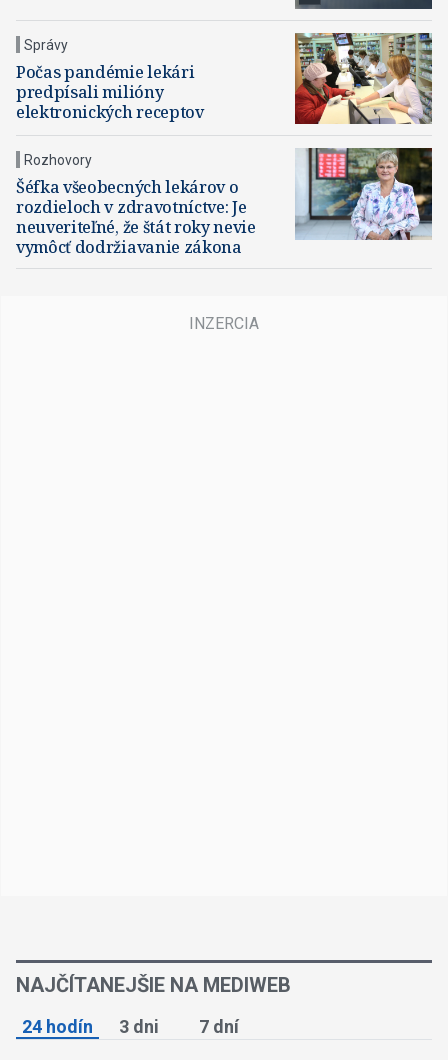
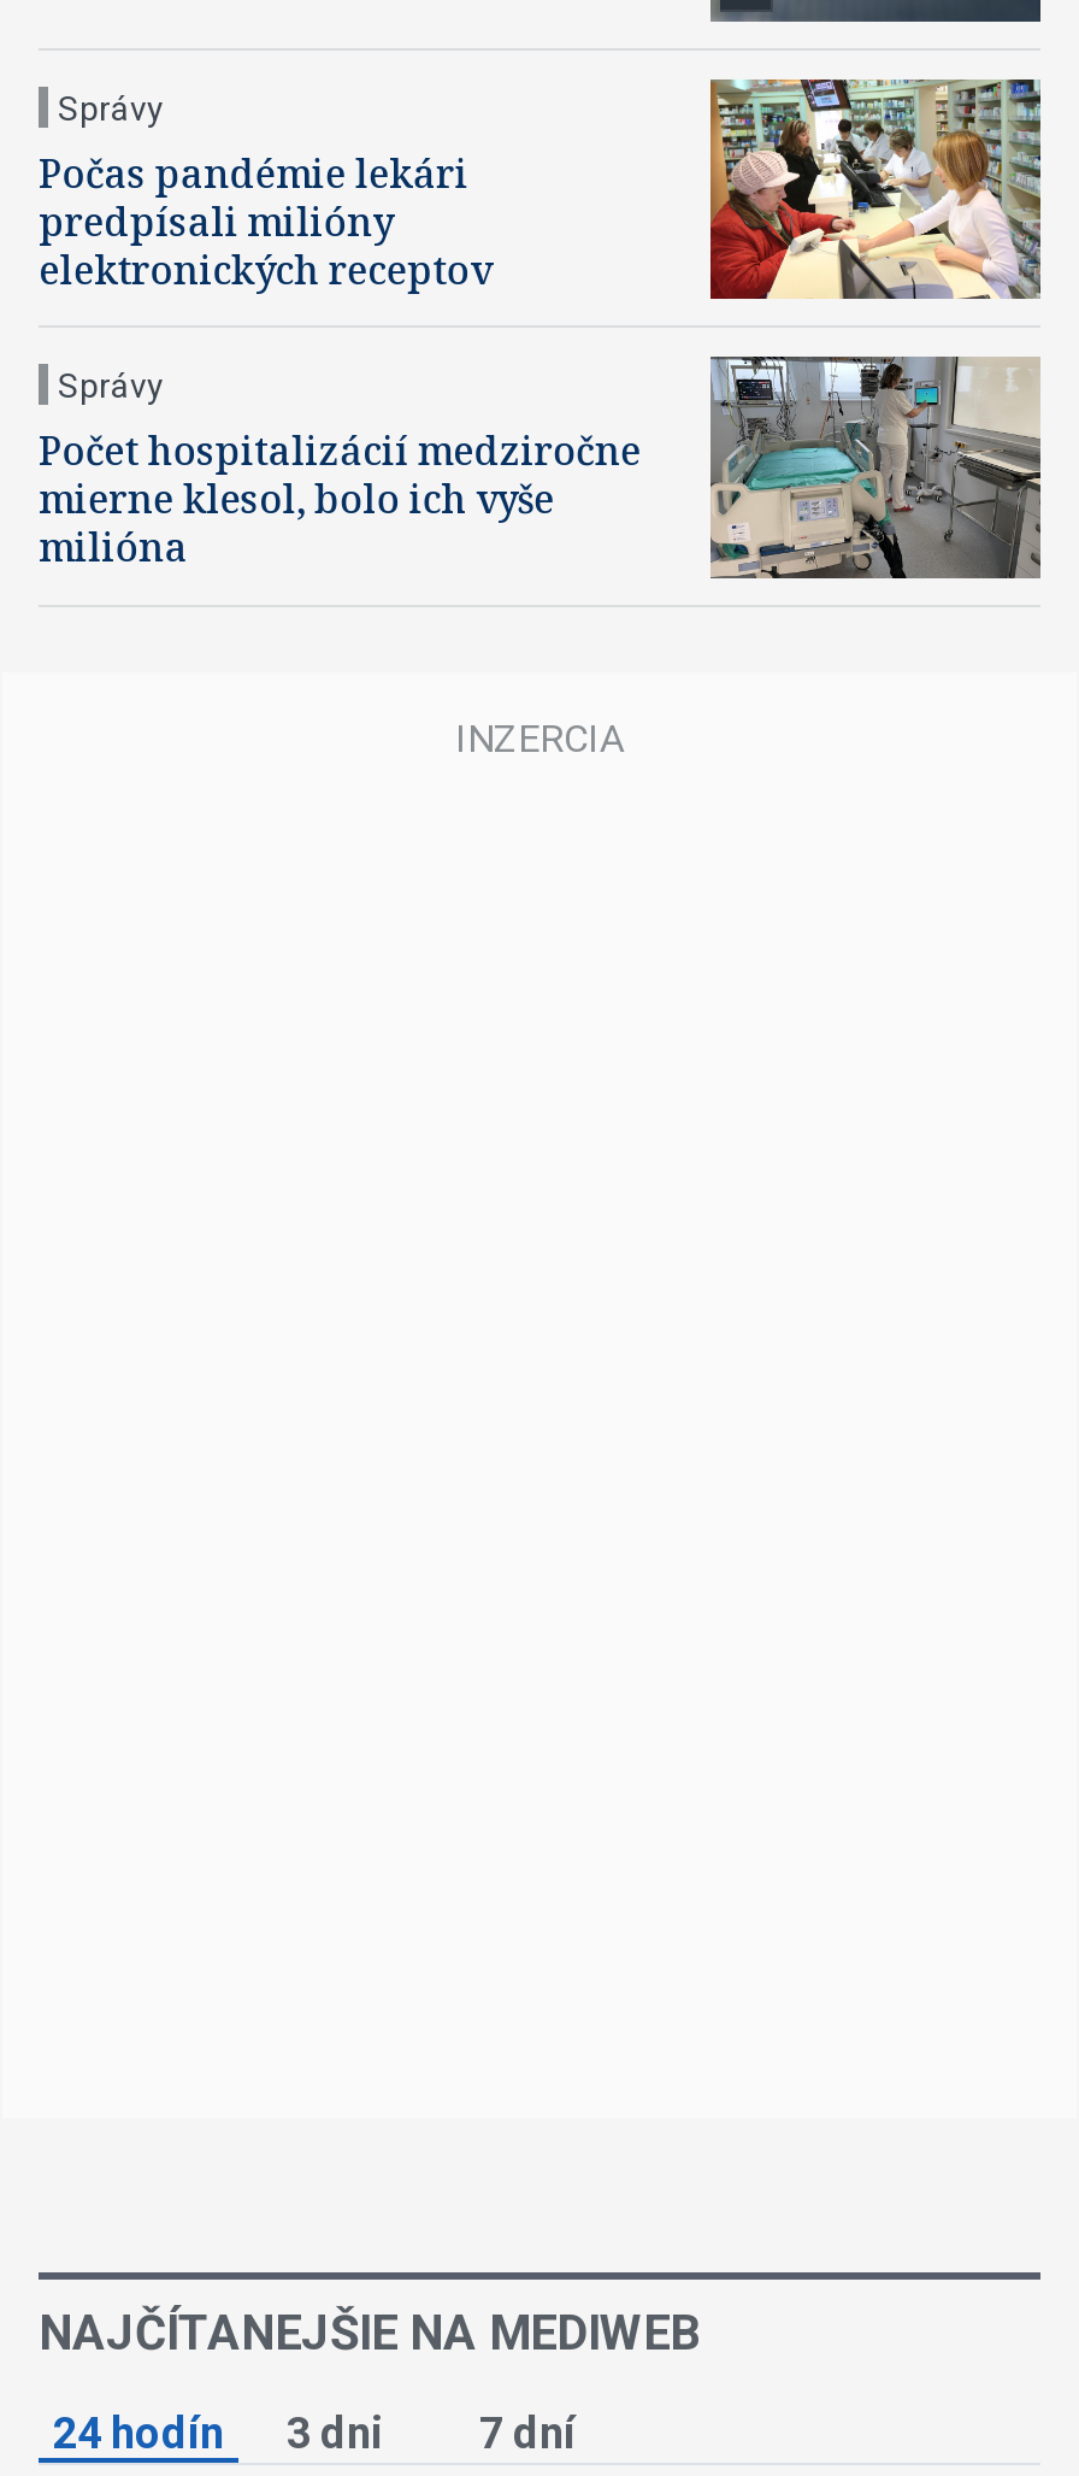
[16,147,433,258] [image] | Šéfka všeobecných lekárov o | rozdieloch v zdravotníctve: Je | neuveriteľné, že štát roky nevie | vymôcť dodržiavanie zákona -> [39,354,1043,581] [image] | Počet hospitalizácií medziročne | mierne klesol, bolo ich vyše | milióna
[24,152,92,168] Rozhovory -> [58,367,164,406] Správy

